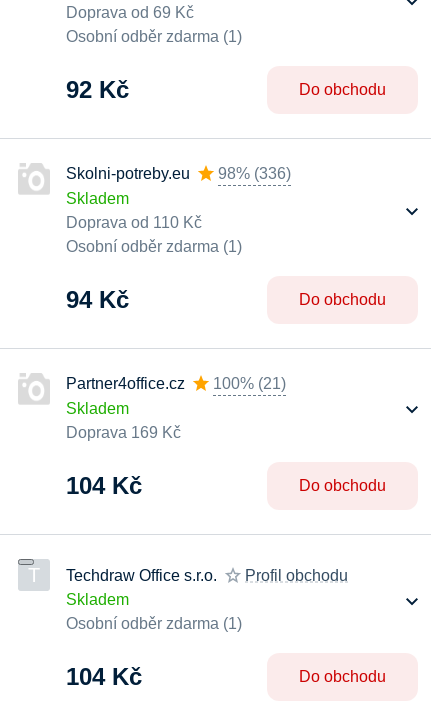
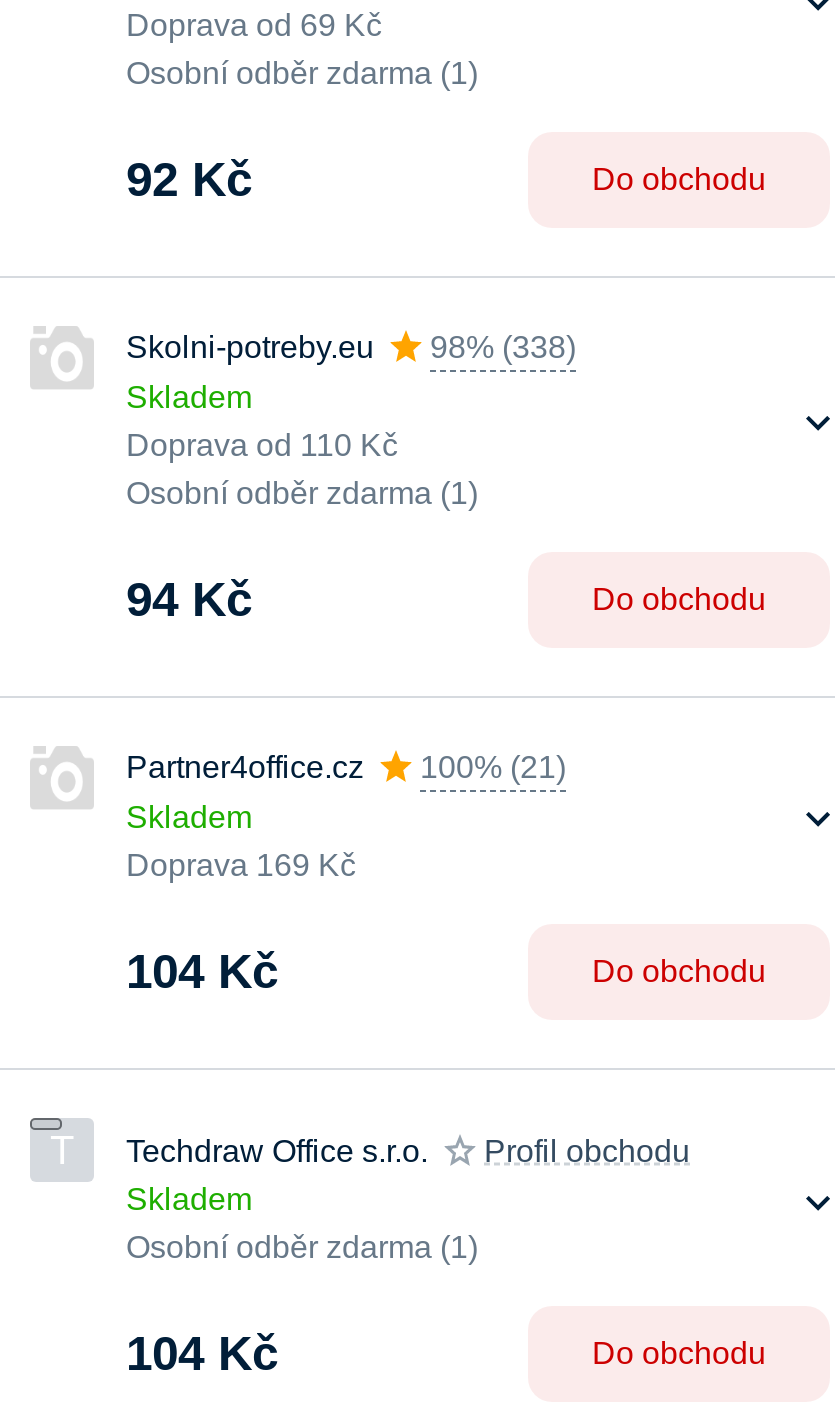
[66,165,291,182] Skolni-potreby.eu 98% (336) -> [126,330,576,364] Skolni-potreby.eu 98% (338)

